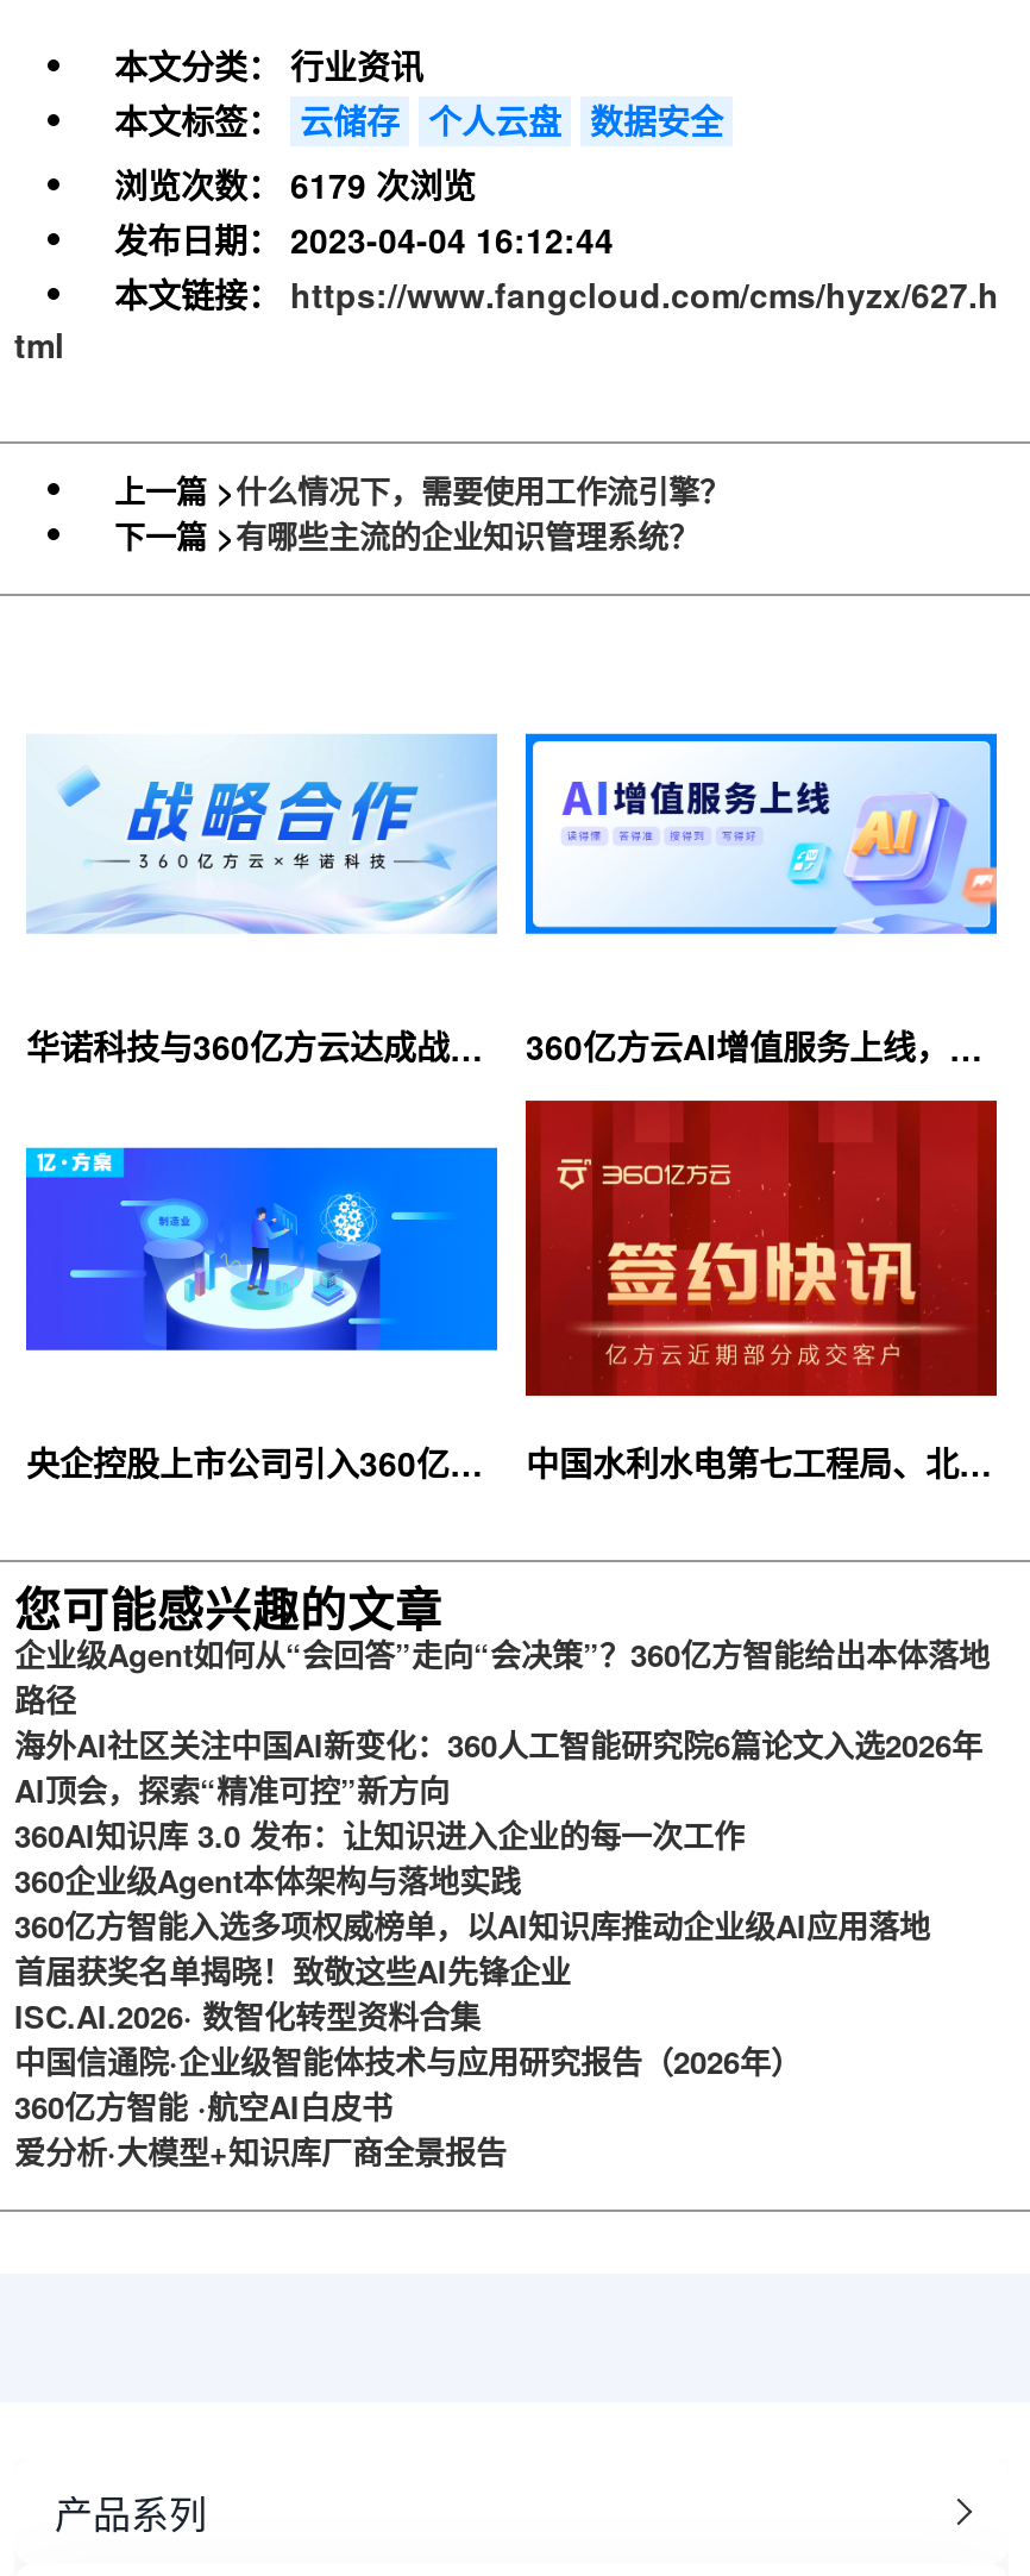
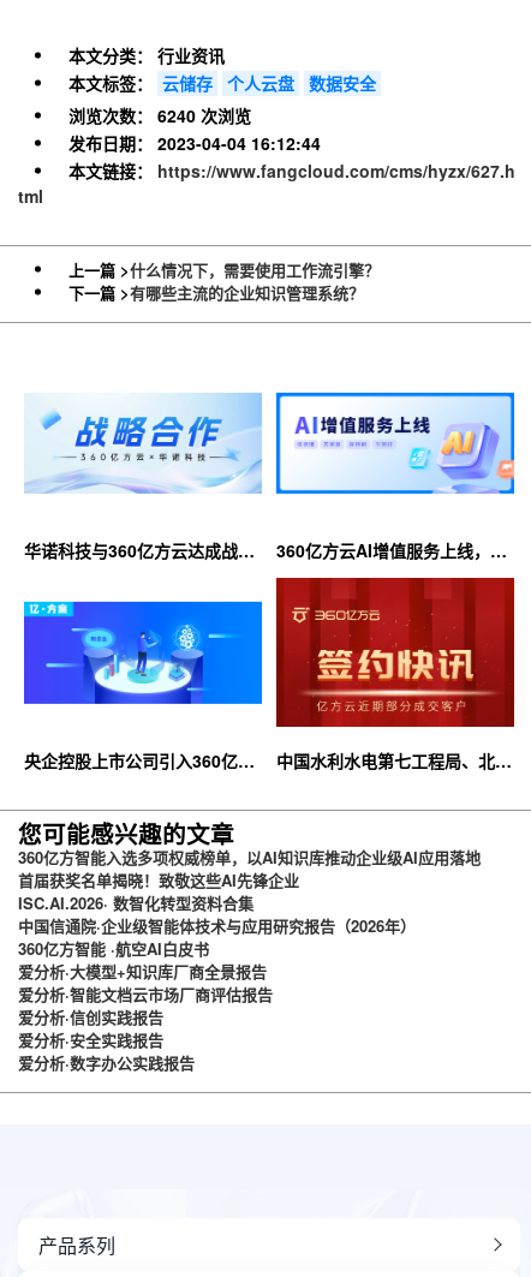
[114,160,476,208] 浏览次数： 6179 次浏览 -> [68,103,251,127] 浏览次数： 6240 次浏览
[14,1632,990,1903] 企业级Agent如何从“会回答”走向“会决策”？360亿方智能给出本体落地 | 路径 | 海外AI社区关注中国AI新变化：360人工智能研究院6篇论文入选2026年 | AI顶会，探索“精准可控”新方向 | 360AI知识库 3.0 发布：让知识进入企业的每一次工作 | 360企业级Agent本体架构与落地实践 -> none
moved [14,1903,930,2174] -> [18,846,481,983]: 360亿方智能入选多项权威榜单，以AI知识库推动企业级AI应用落地 | 首届获奖名单揭晓！致敬这些AI先锋企业 | ISC.AI.2026· 数智化转型资料合集 | 中国信通院·企业级智能体技术与应用研究报告（2026年） | 360亿方智能 ·航空AI白皮书 | 爱分析·大模型+知识库厂商全景报告
none -> [18,983,273,1074] 爱分析·智能文档云市场厂商评估报告 | 爱分析·信创实践报告 | 爱分析·安全实践报告 | 爱分析·数字办公实践报告

